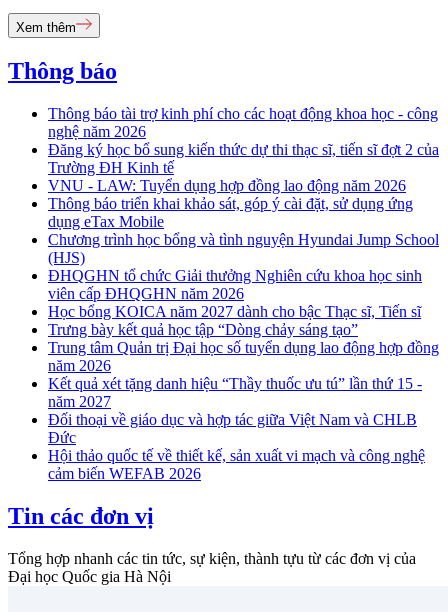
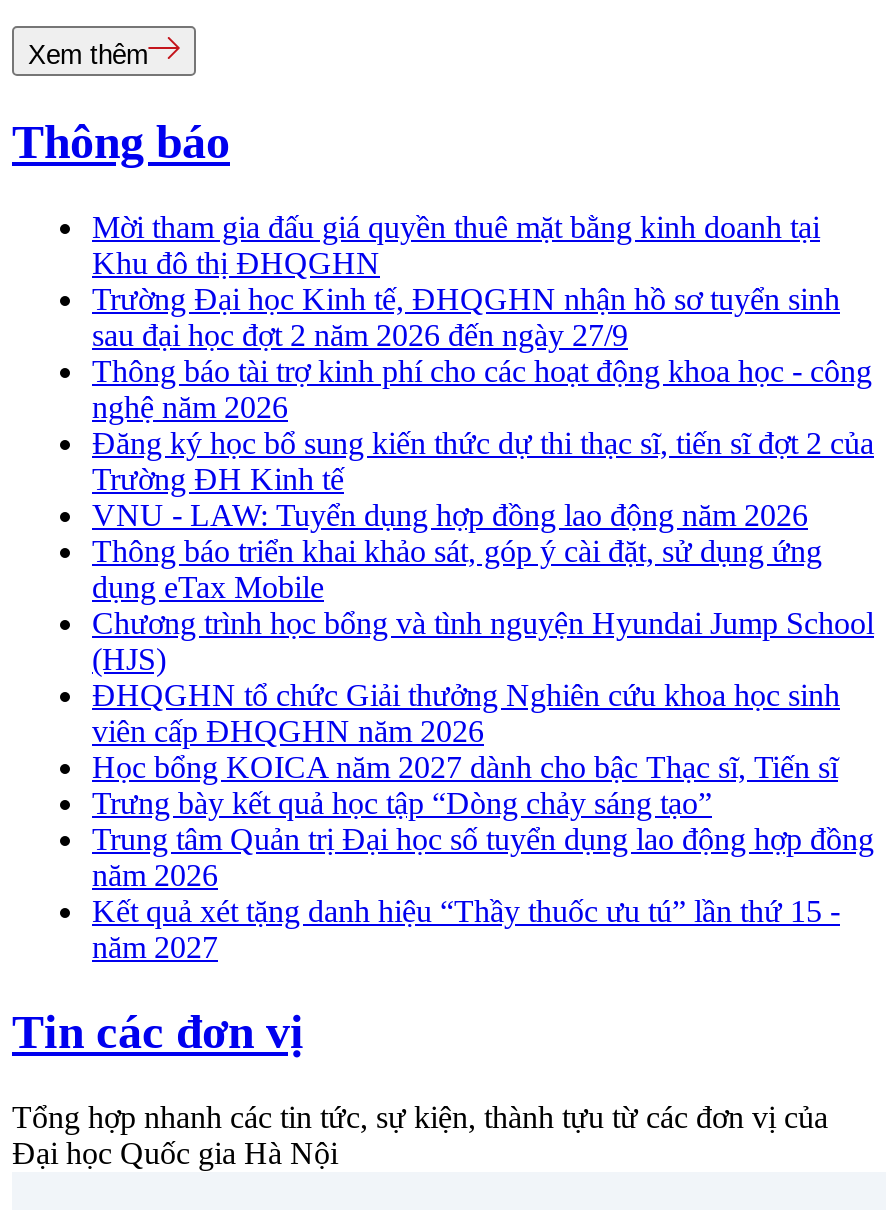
none -> [92,210,840,352] Mời tham gia đấu giá quyền thuê mặt bằng kinh doanh tại | Khu đô thị ĐHQGHN | Trường Đại học Kinh tế, ĐHQGHN nhận hồ sơ tuyển sinh | sau đại học đợt 2 năm 2026 đến ngày 27/9
moved [48,105,439,410] -> [92,354,874,964]: Thông báo tài trợ kinh phí cho các hoạt động khoa học - công | nghệ năm 2026 | Đăng ký học bổ sung kiến thức dự thi thạc sĩ, tiến sĩ đợt 2 của | ... | Kết quả xét tặng danh hiệu “Thầy thuốc ưu tú” lần thứ 15 - | năm 2027
[48,411,425,482] Đối thoại về giáo dục và hợp tác giữa Việt Nam và CHLB | Đức | Hội thảo quốc tế về thiết kế, sản xuất vi mạch và công nghệ | cảm biến WEFAB 2026 -> none

